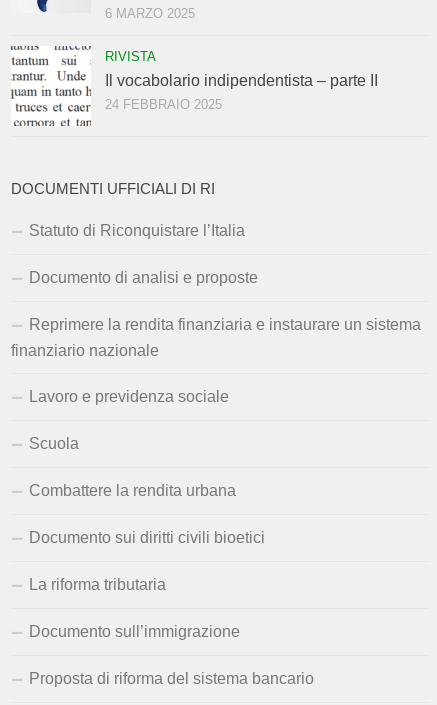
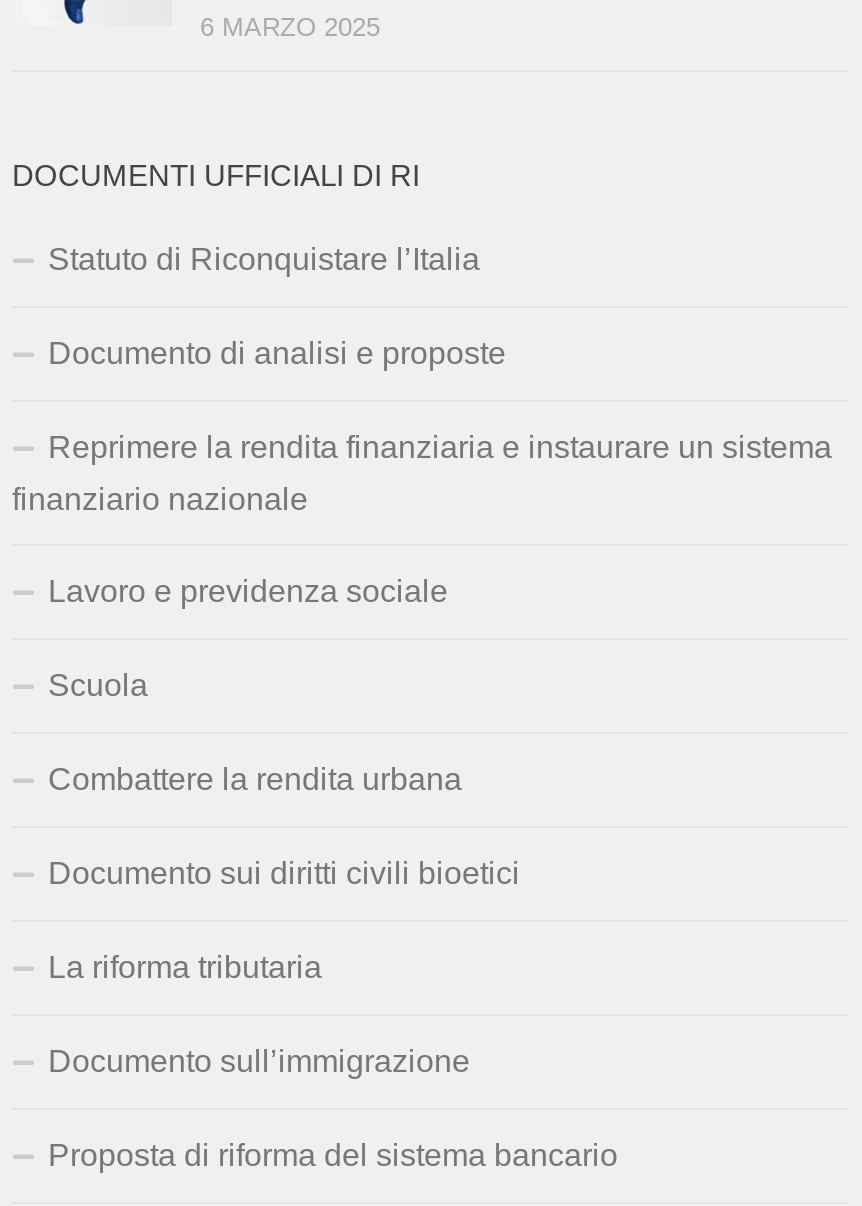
[10,45,378,127] [image] | RIVISTA | Il vocabolario indipendentista – parte II | 24 FEBBRAIO 2025 -> none

